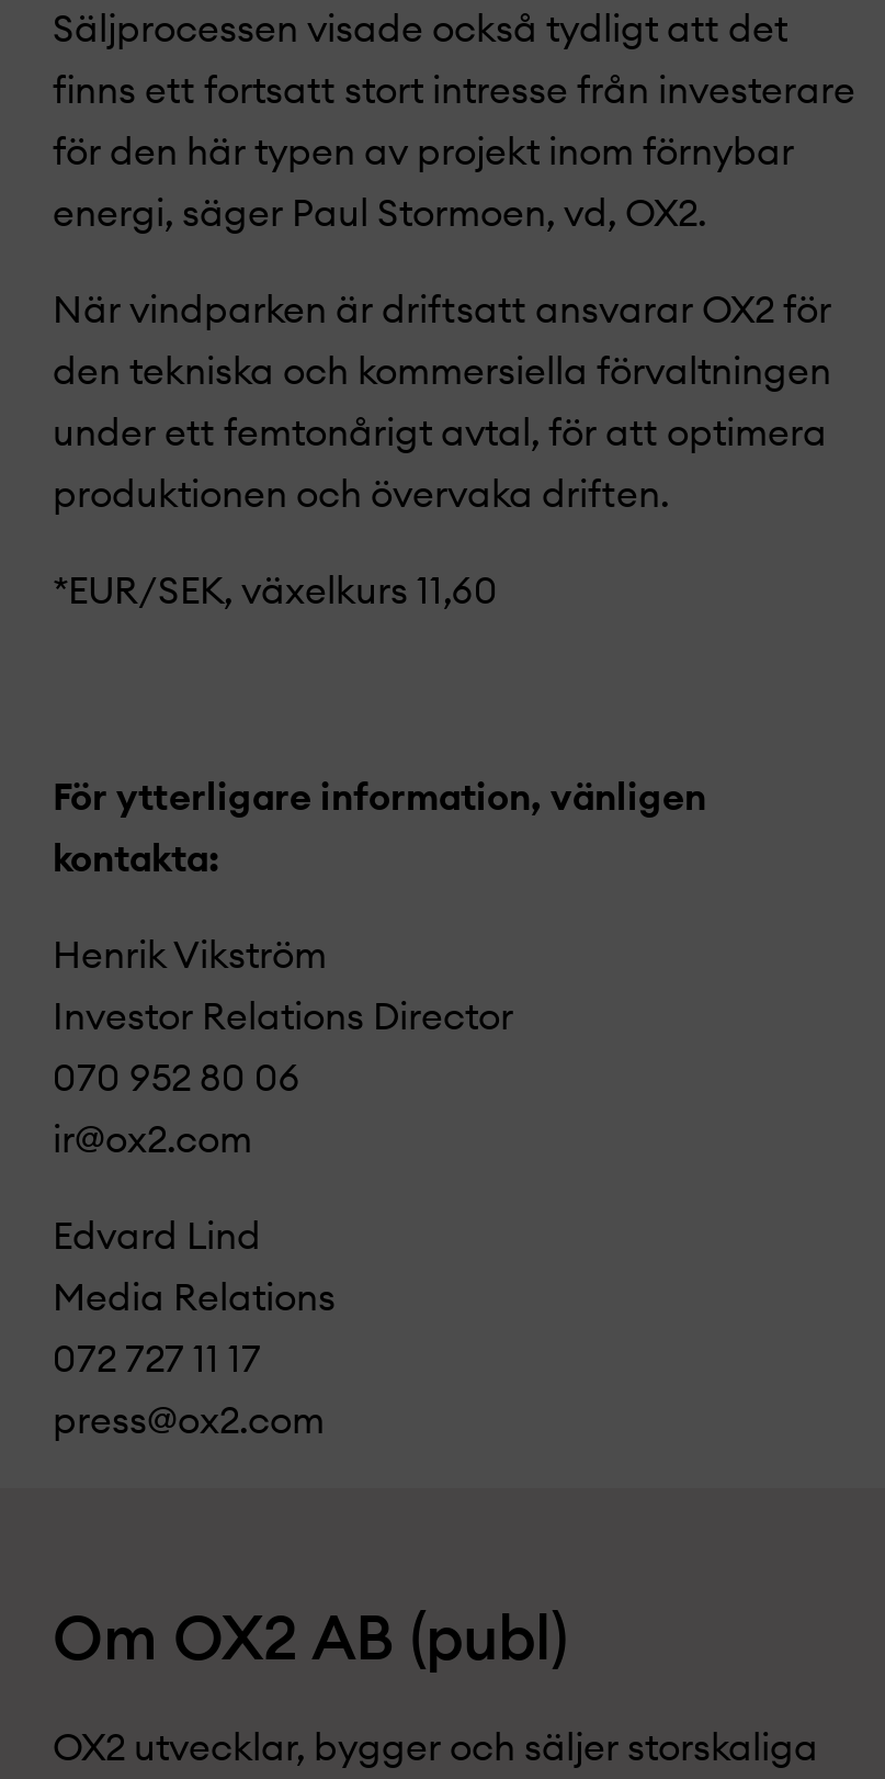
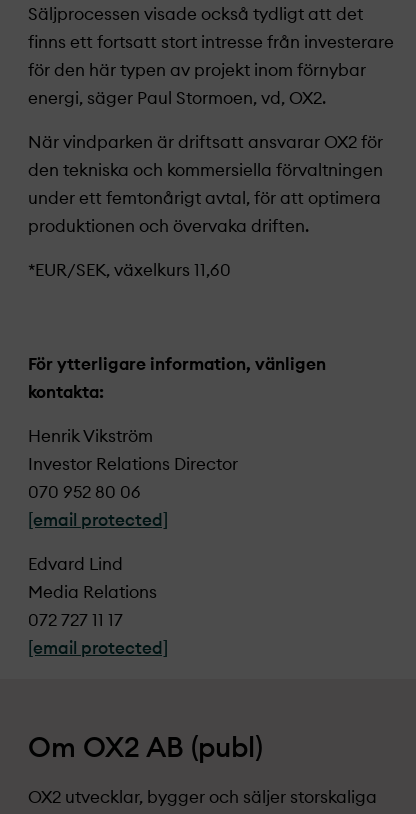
[53,1122,252,1159] ir@ox2.com -> [28,512,168,529] [email protected]
[53,1403,325,1440] press@ox2.com -> [28,640,168,657] [email protected]

